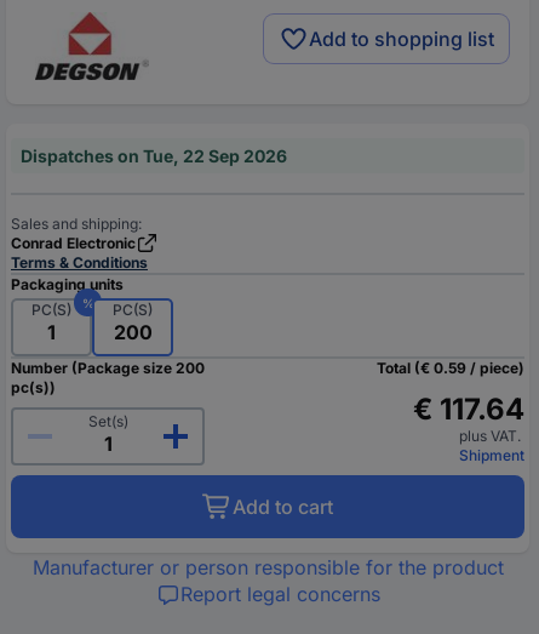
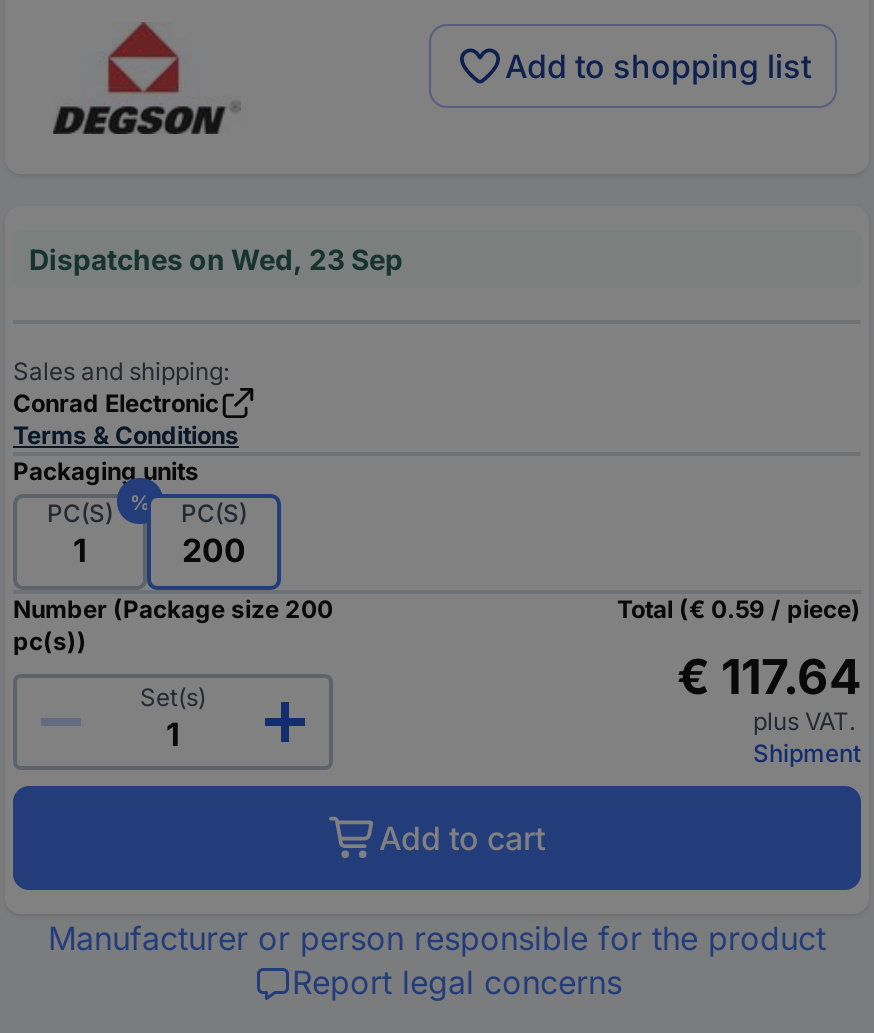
[21,146,287,166] Dispatches on Tue, 22 Sep 2026 -> [29,242,403,276] Dispatches on Wed, 23 Sep

